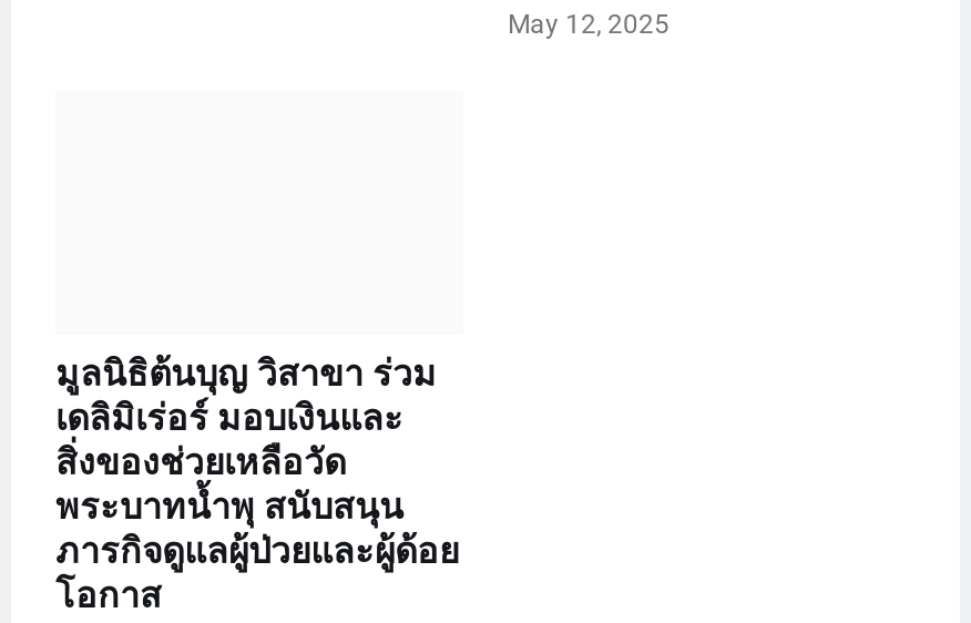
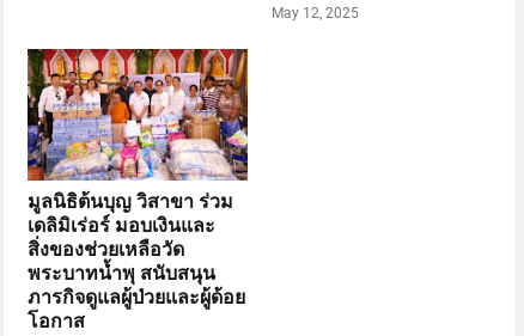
none -> [26,48,249,182] [image]

